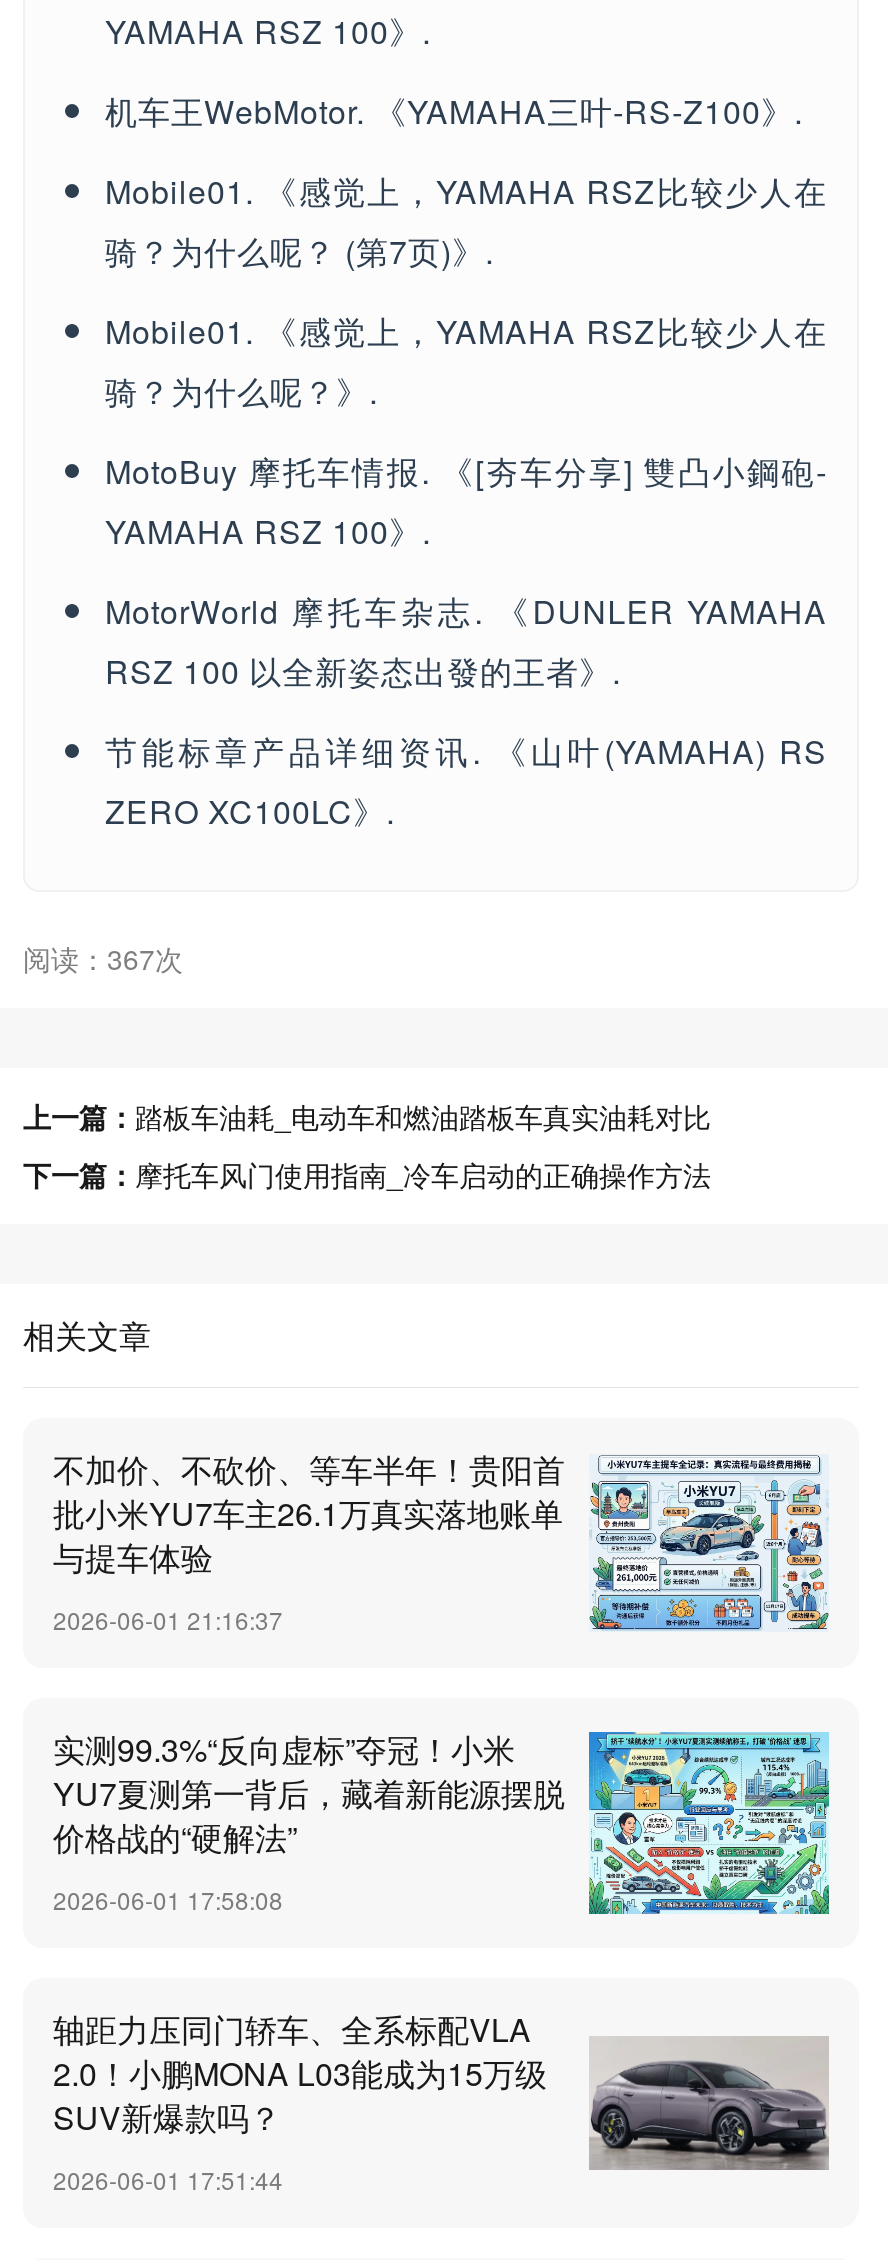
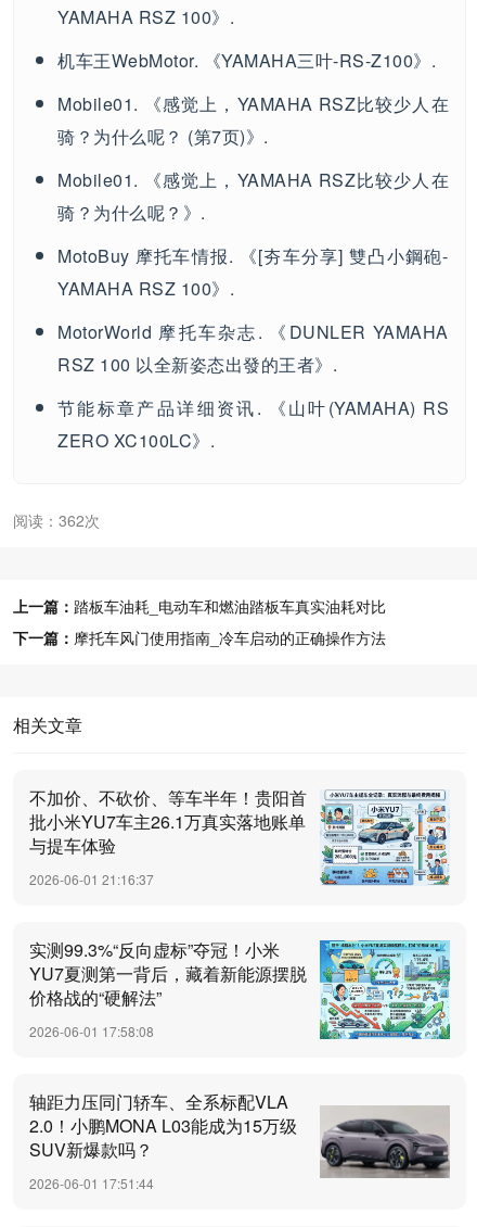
[23,938,183,978] 阅读：367次 -> [13,509,100,531] 阅读：362次

